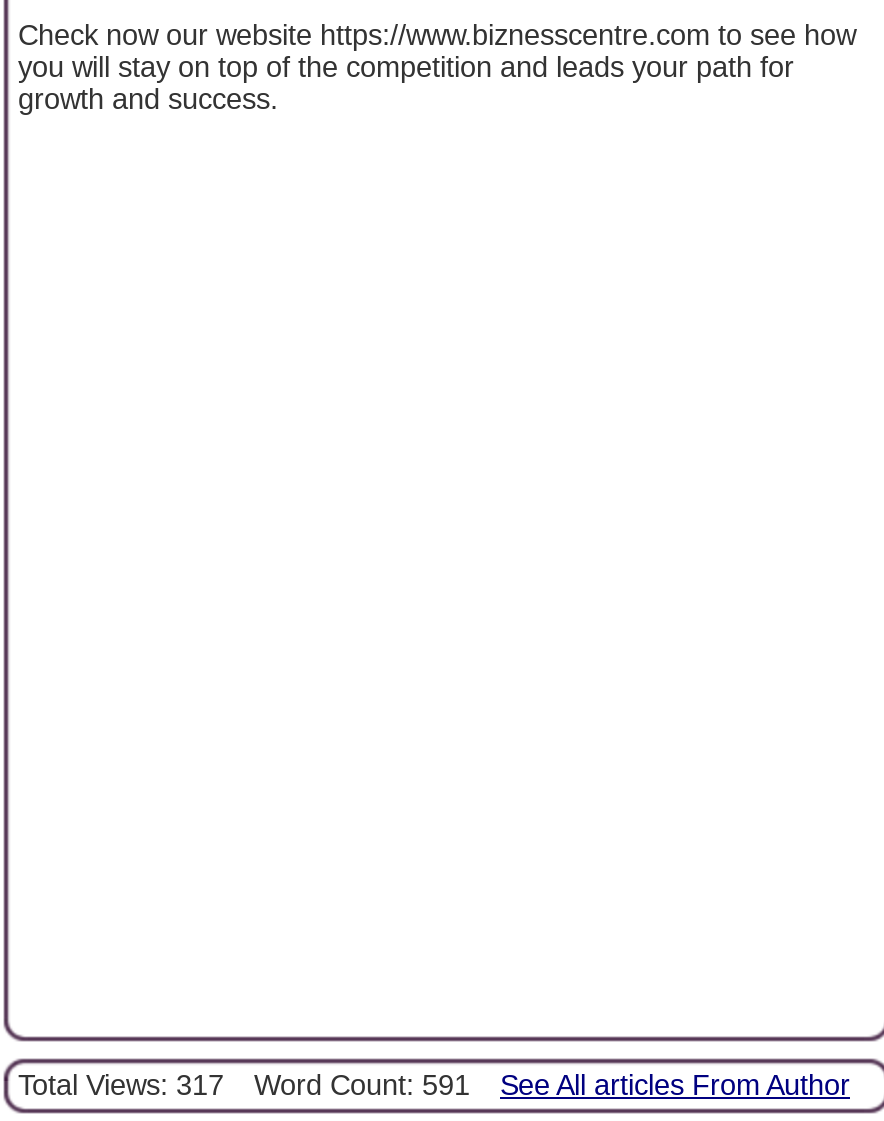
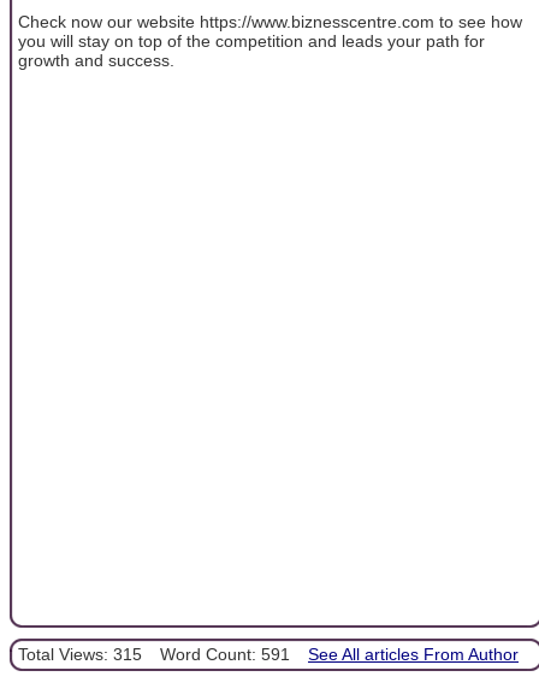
[18,1069,850,1101] Total Views: 317 Word Count: 591 See All articles From Author -> [18,645,519,664] Total Views: 315 Word Count: 591 See All articles From Author

